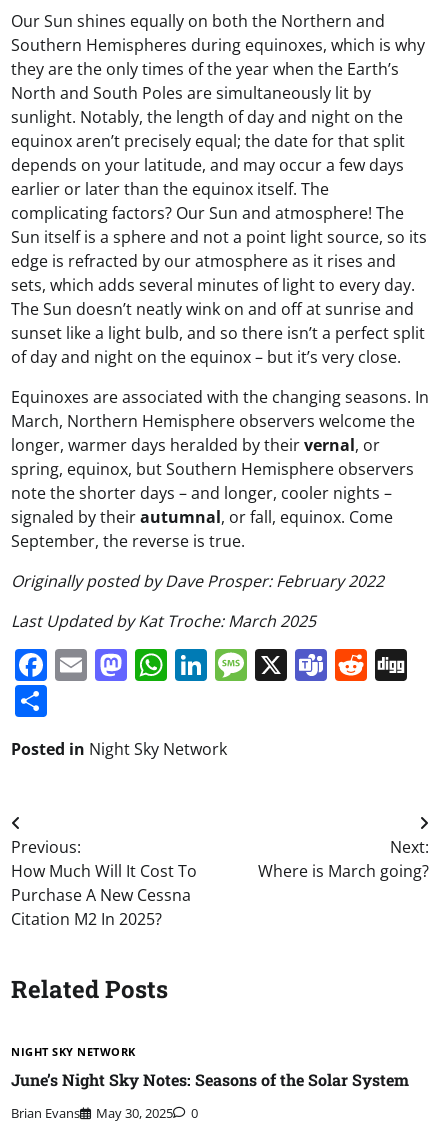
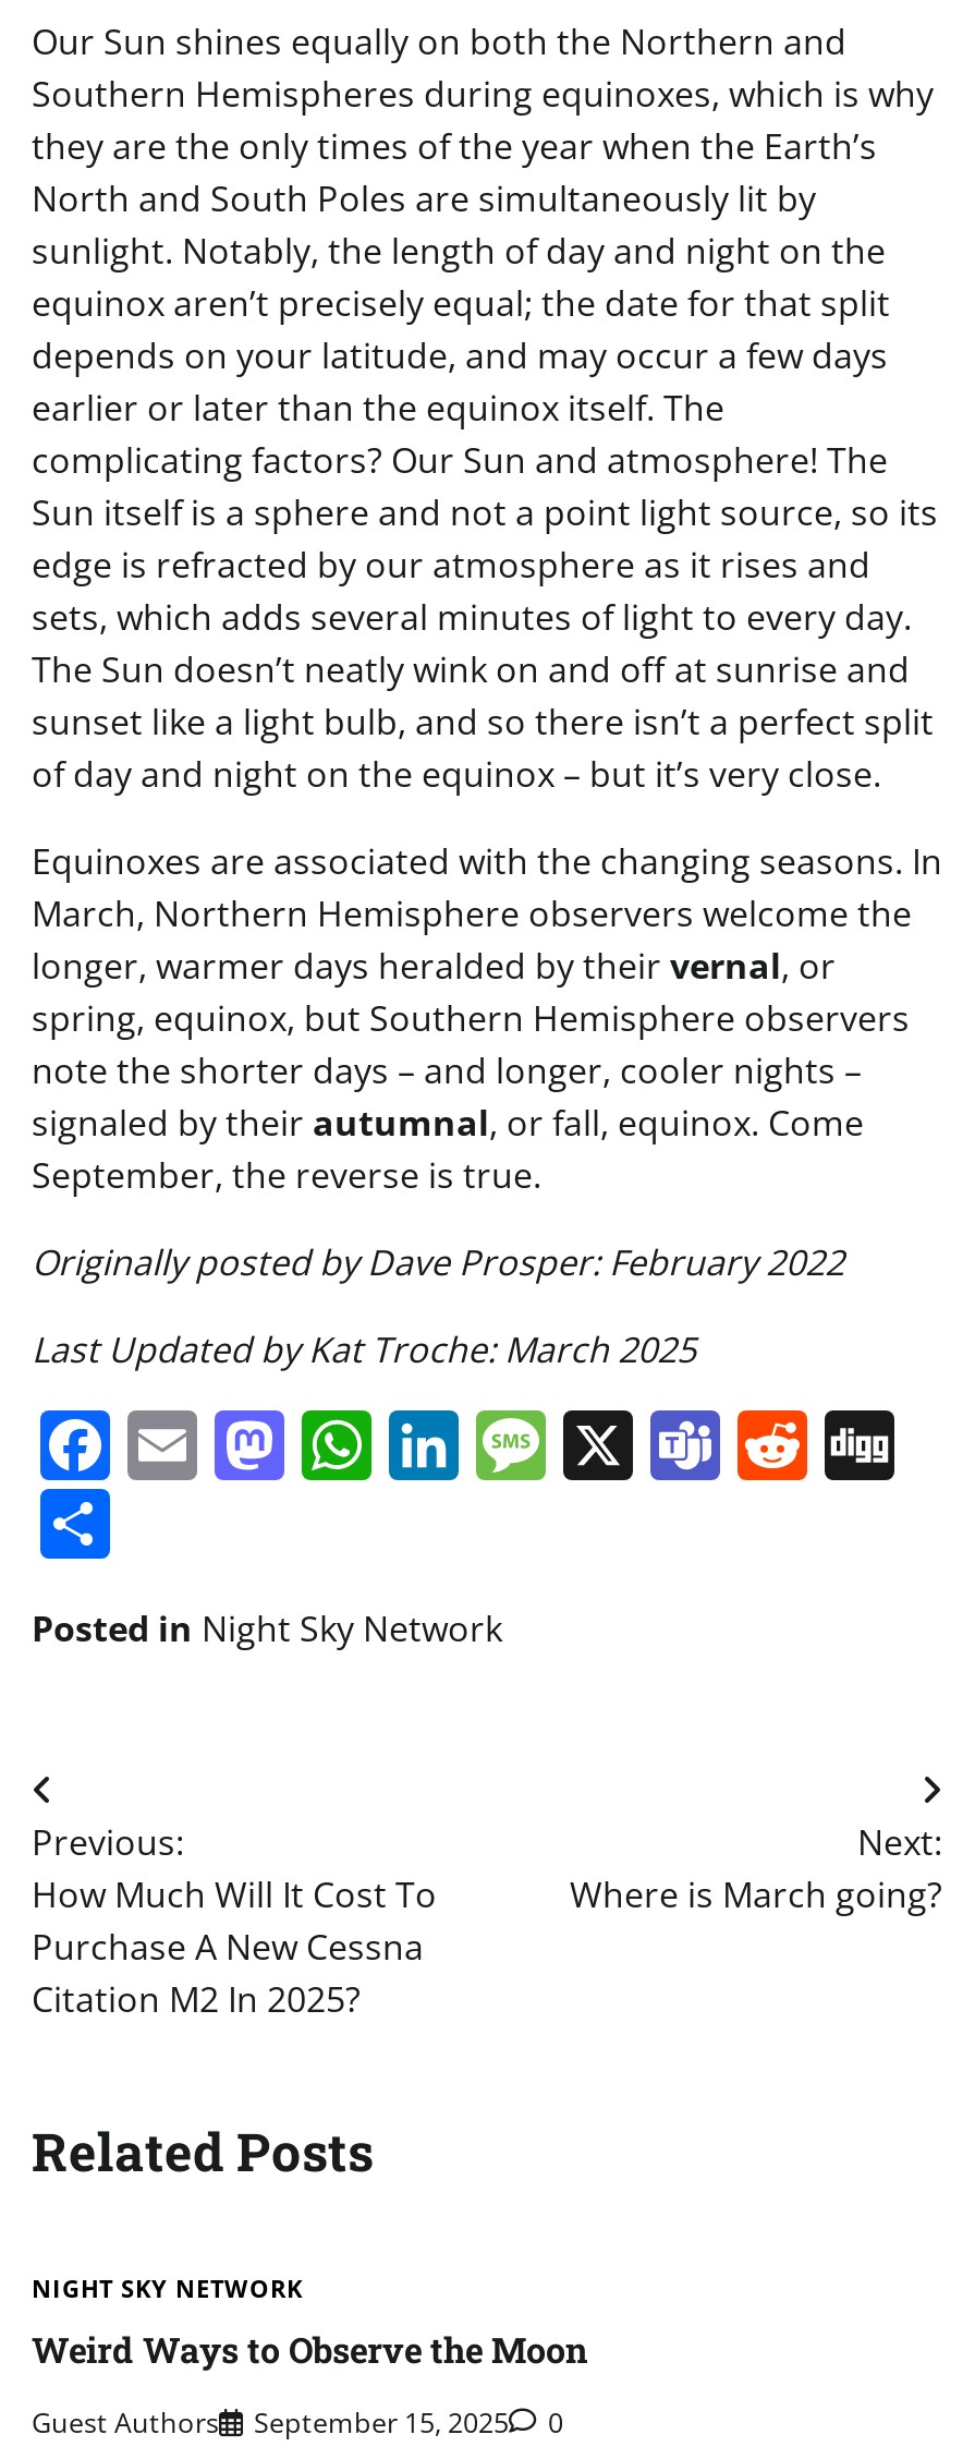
[11,1069,409,1090] June’s Night Sky Notes: Seasons of the Solar System -> [32,2326,587,2372] Weird Ways to Observe the Moon
[11,1103,173,1121] Brian Evans | May 30, 2025 -> [32,2401,509,2440] Guest Authors | September 15, 2025

